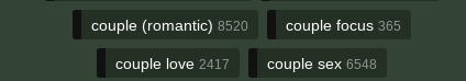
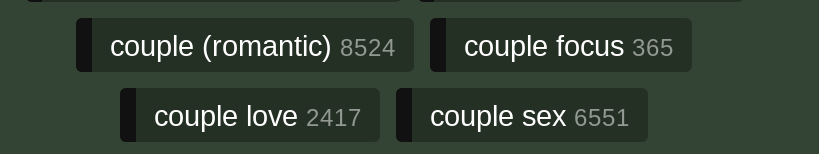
[91,16,248,33] couple (romantic) 8520 -> [110,29,396,61] couple (romantic) 8524
[267,54,377,72] couple sex 6548 -> [430,99,630,131] couple sex 6551

